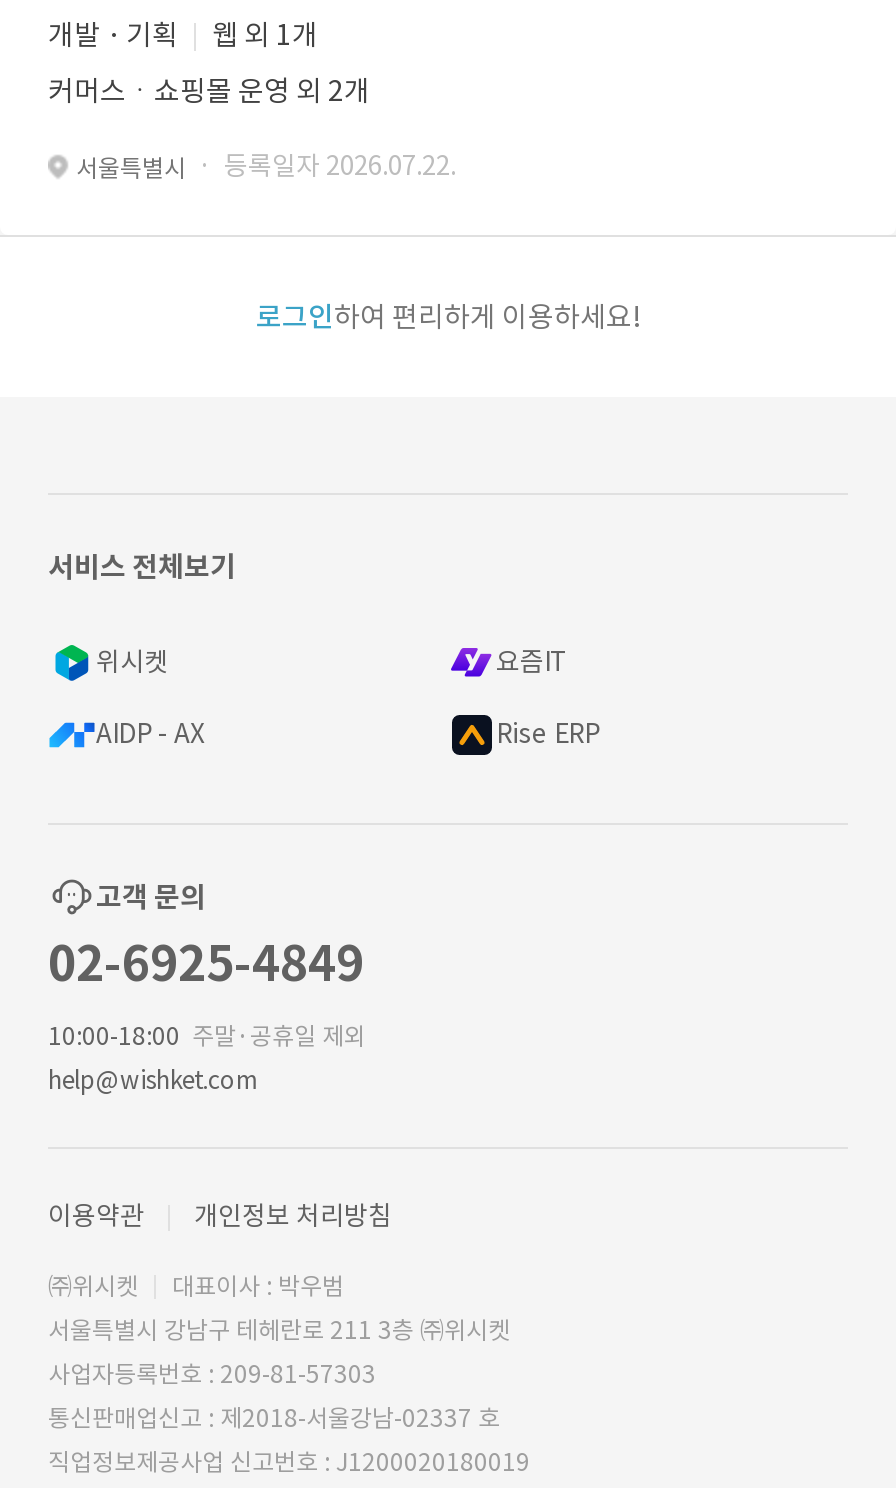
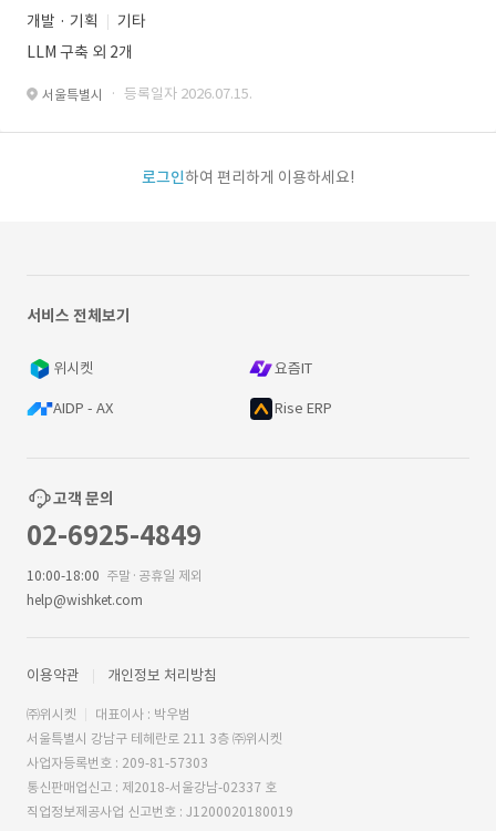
[212,17,318,53] 웹 외 1개 -> [117,11,146,31] 기타
[48,73,370,109] 커머스ㆍ쇼핑몰 운영 외 2개 -> [27,42,133,62] LLM 구축 외 2개
[76,149,456,183] 서울특별시 · 등록일자 2026.07.22. -> [42,84,252,103] 서울특별시 · 등록일자 2026.07.15.

